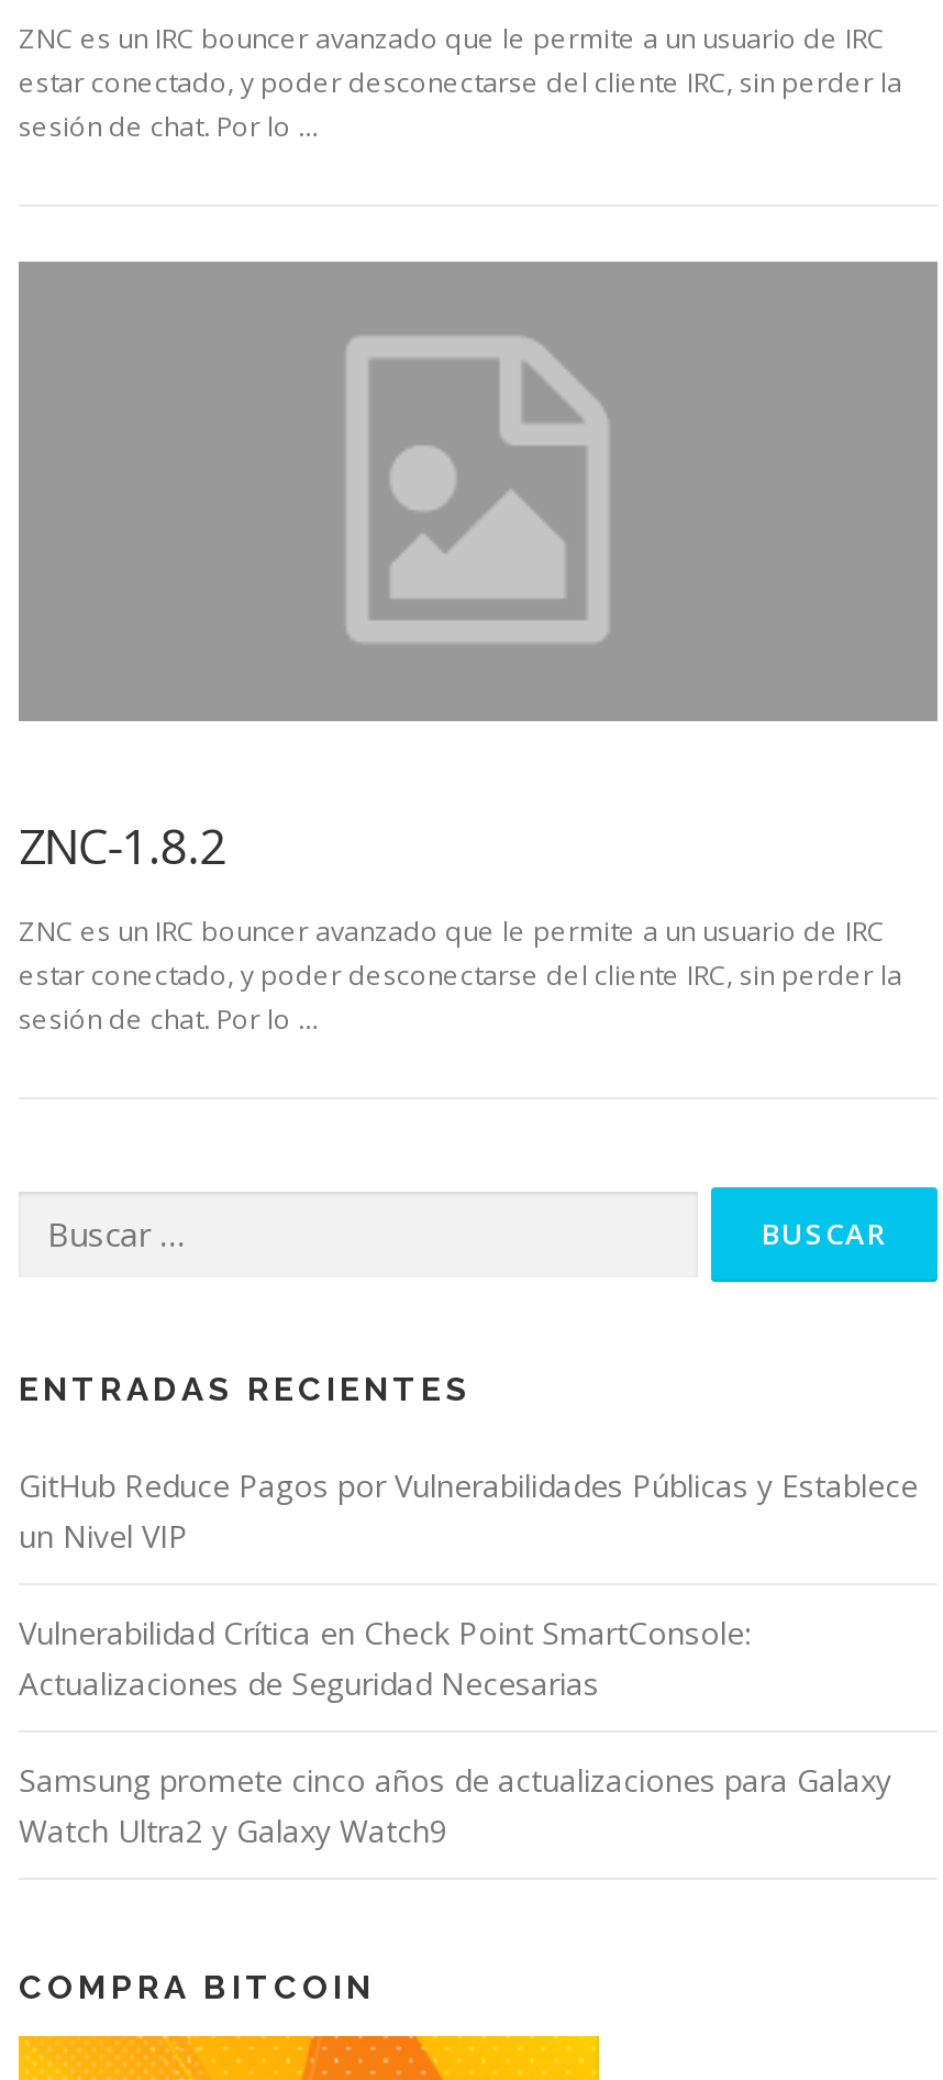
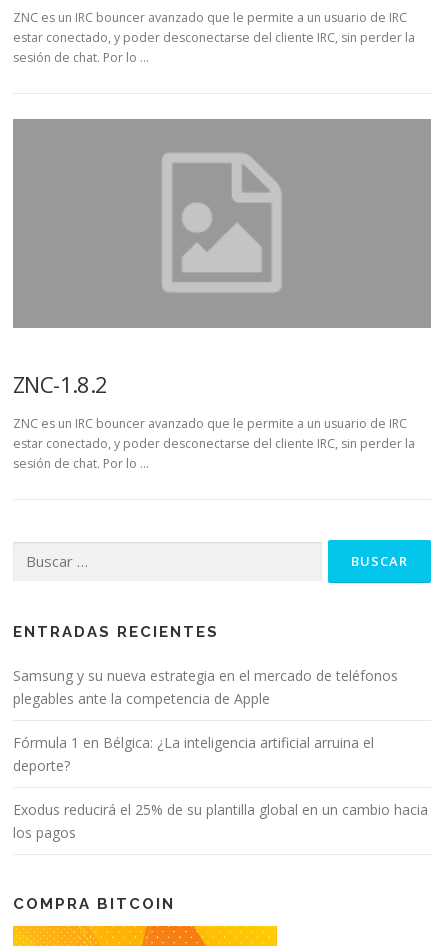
[19,1465,918,1557] GitHub Reduce Pagos por Vulnerabilidades Públicas y Establece | un Nivel VIP -> [13,666,398,708] Samsung y su nueva estrategia en el mercado de teléfonos | plegables ante la competencia de Apple
[19,1612,751,1704] Vulnerabilidad Crítica en Check Point SmartConsole: | Actualizaciones de Seguridad Necesarias -> [13,733,374,775] Fórmula 1 en Bélgica: ¿La inteligencia artificial arruina el | deporte?
[19,1759,891,1852] Samsung promete cinco años de actualizaciones para Galaxy | Watch Ultra2 y Galaxy Watch9 -> [13,800,428,842] Exodus reducirá el 25% de su plantilla global en un cambio hacia | los pagos

